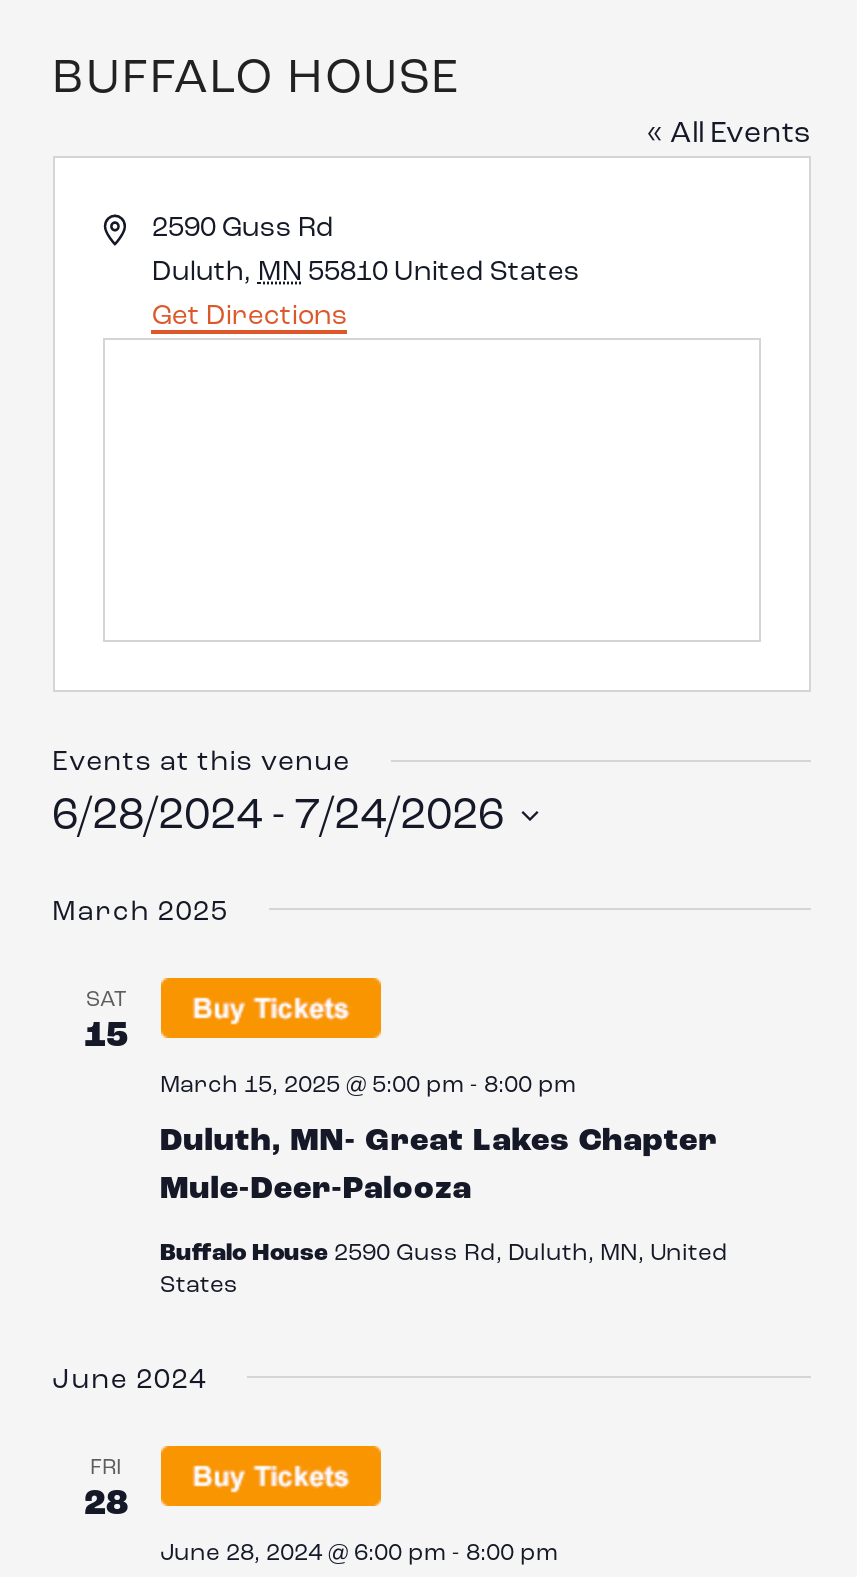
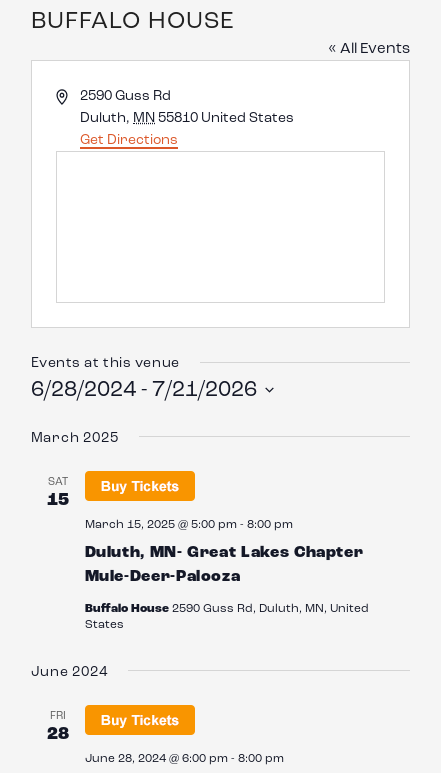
[52,793,504,837] 6/28/2024 - 7/24/2026 -> [30,379,256,401] 6/28/2024 - 7/21/2026

